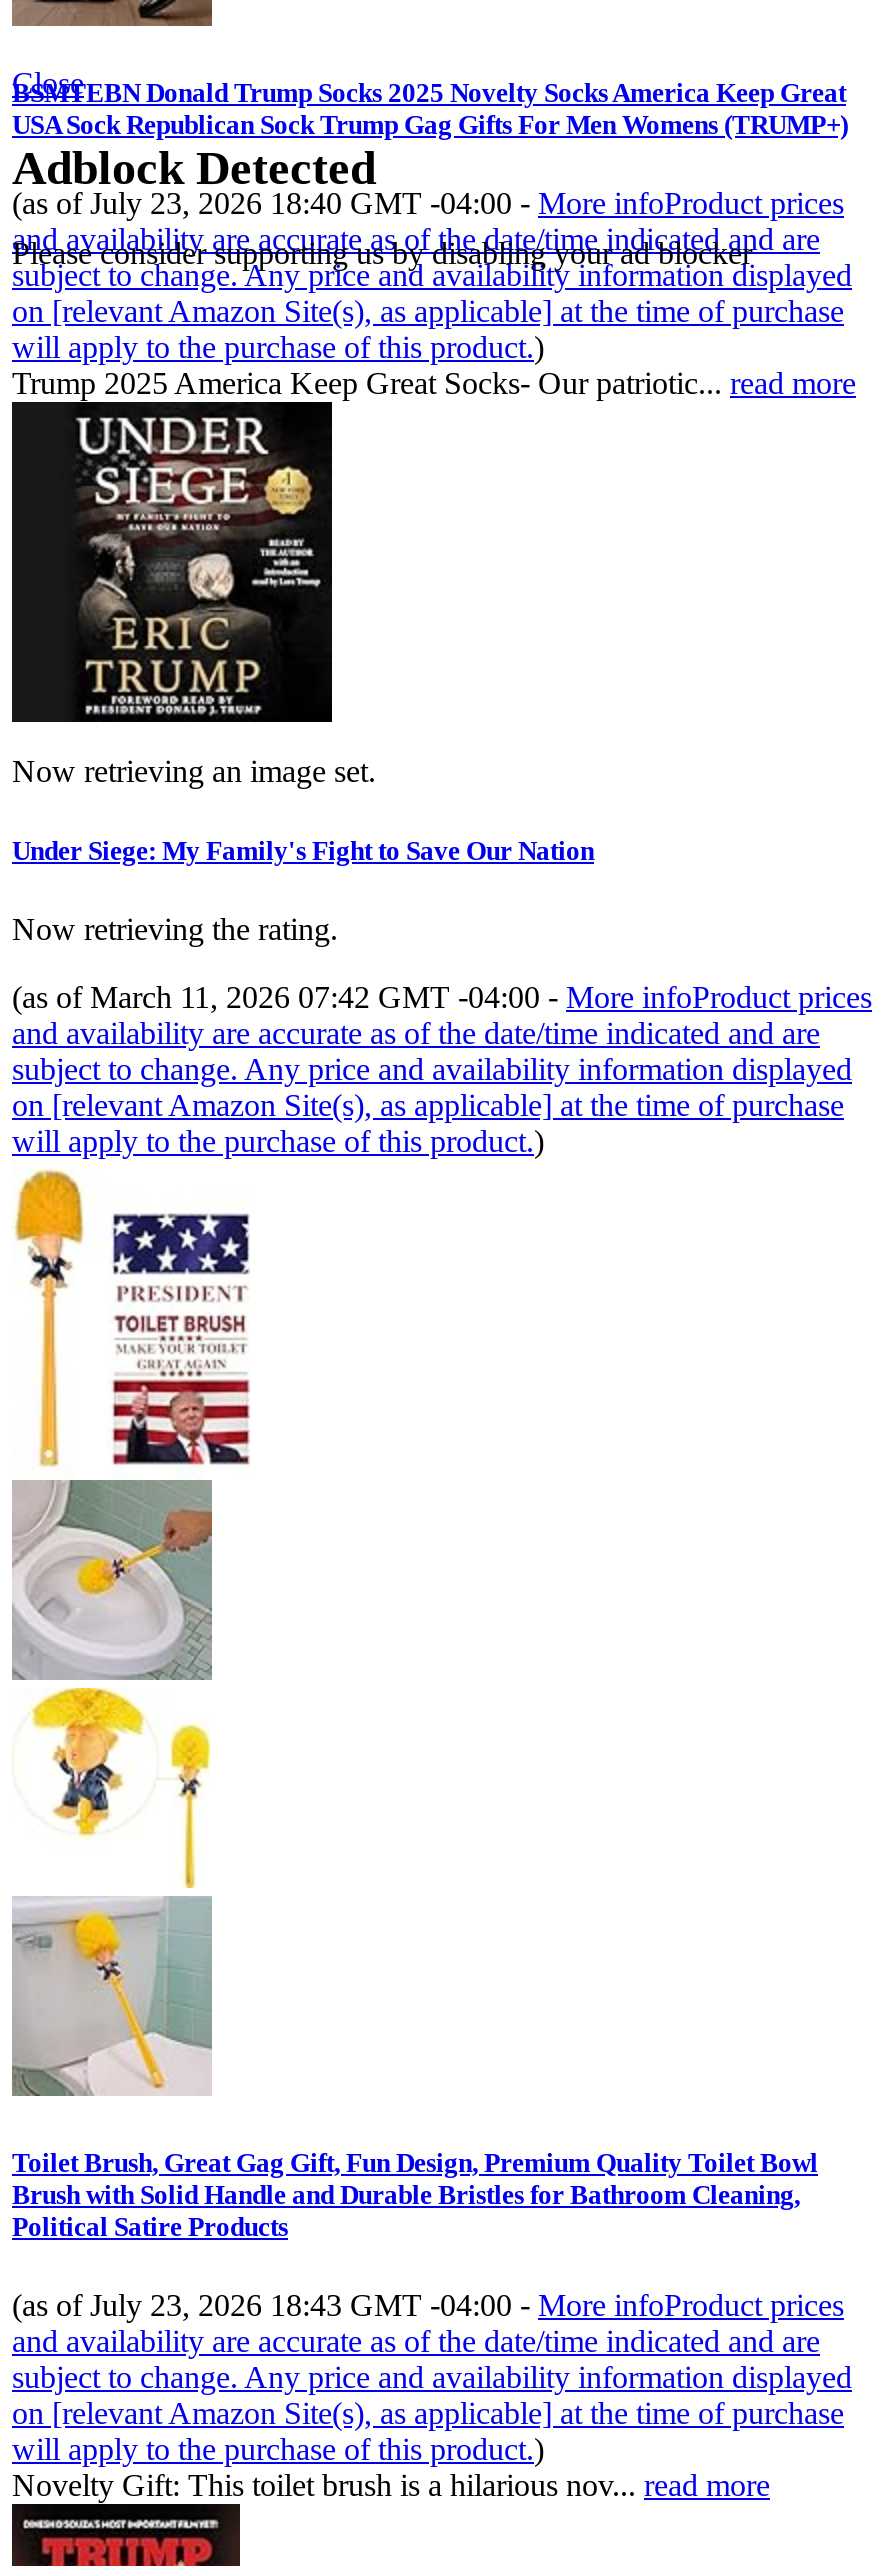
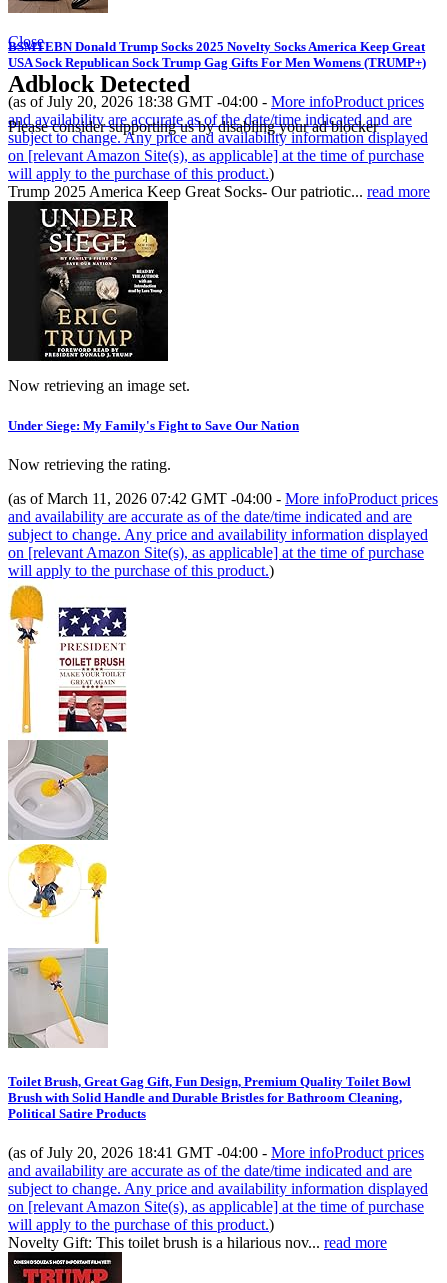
[12,187,844,221] (as of July 23, 2026 18:40 GMT -04:00 - More infoProduct prices -> [8,93,424,110] (as of July 20, 2026 18:38 GMT -04:00 - More infoProduct prices
[12,2288,844,2322] (as of July 23, 2026 18:43 GMT -04:00 - More infoProduct prices -> [8,1144,424,1161] (as of July 20, 2026 18:41 GMT -04:00 - More infoProduct prices

